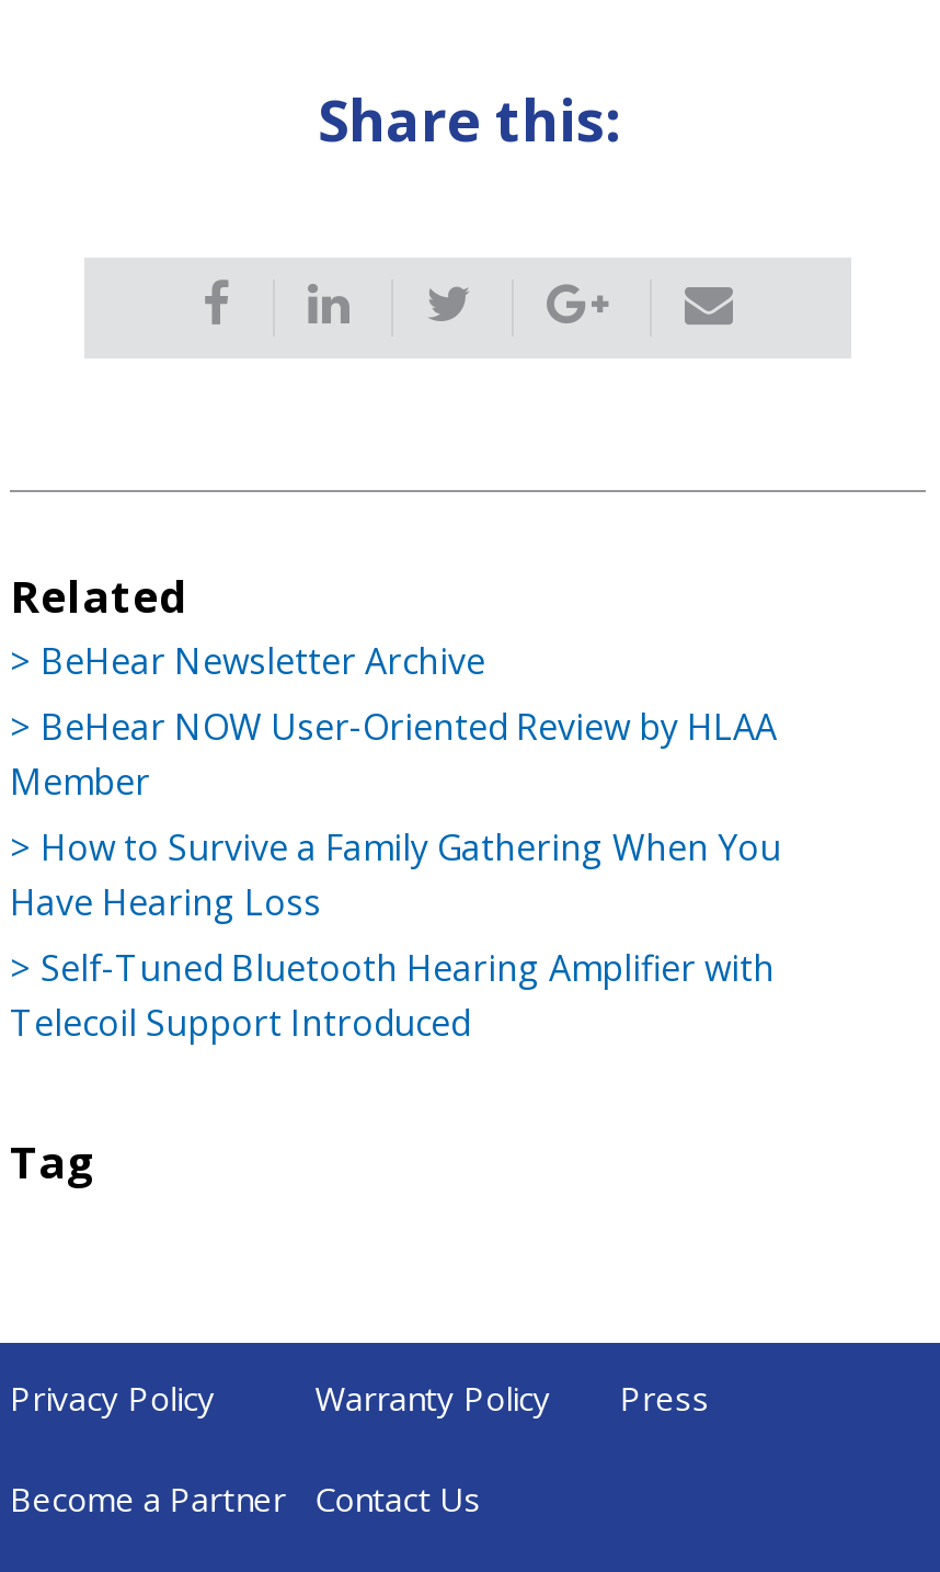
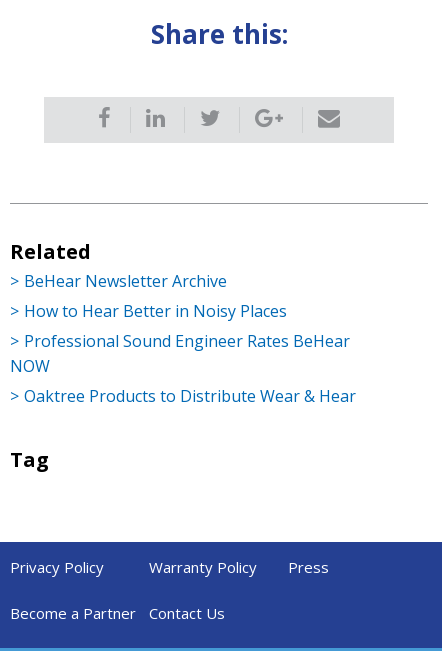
[10,703,781,1047] BeHear NOW User-Oriented Review by HLAA | Member | How to Survive a Family Gathering When You | Have Hearing Loss | Self-Tuned Bluetooth Hearing Amplifier with | Telecoil Support Introduced -> [10,300,356,407] How to Hear Better in Noisy Places | Professional Sound Engineer Rates BeHear | NOW | Oaktree Products to Distribute Wear & Hear

